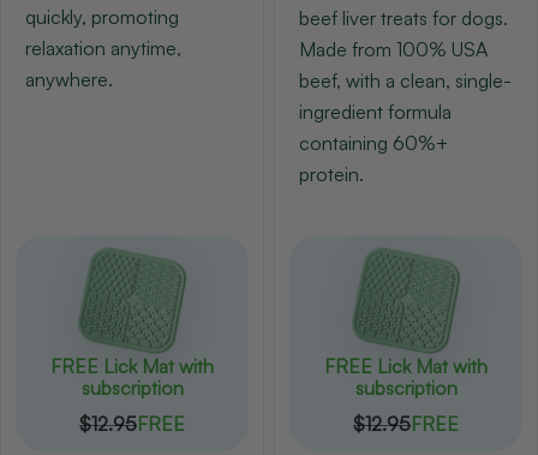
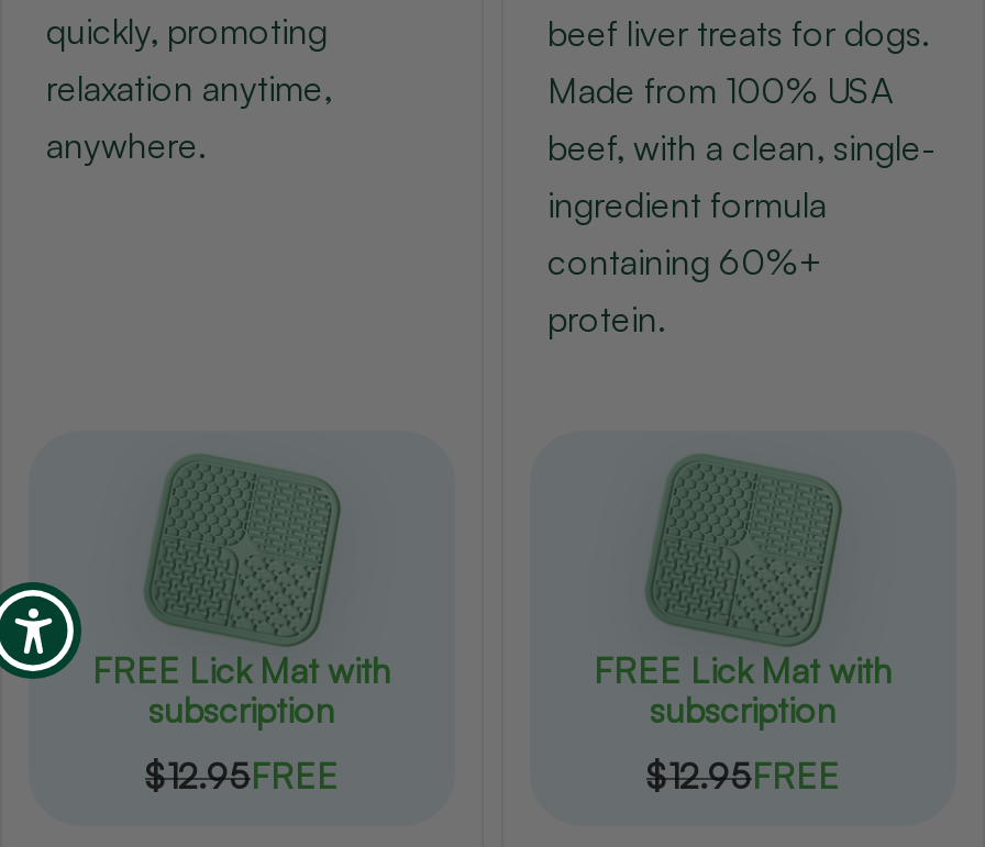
none -> [7,580,84,681] [image]

